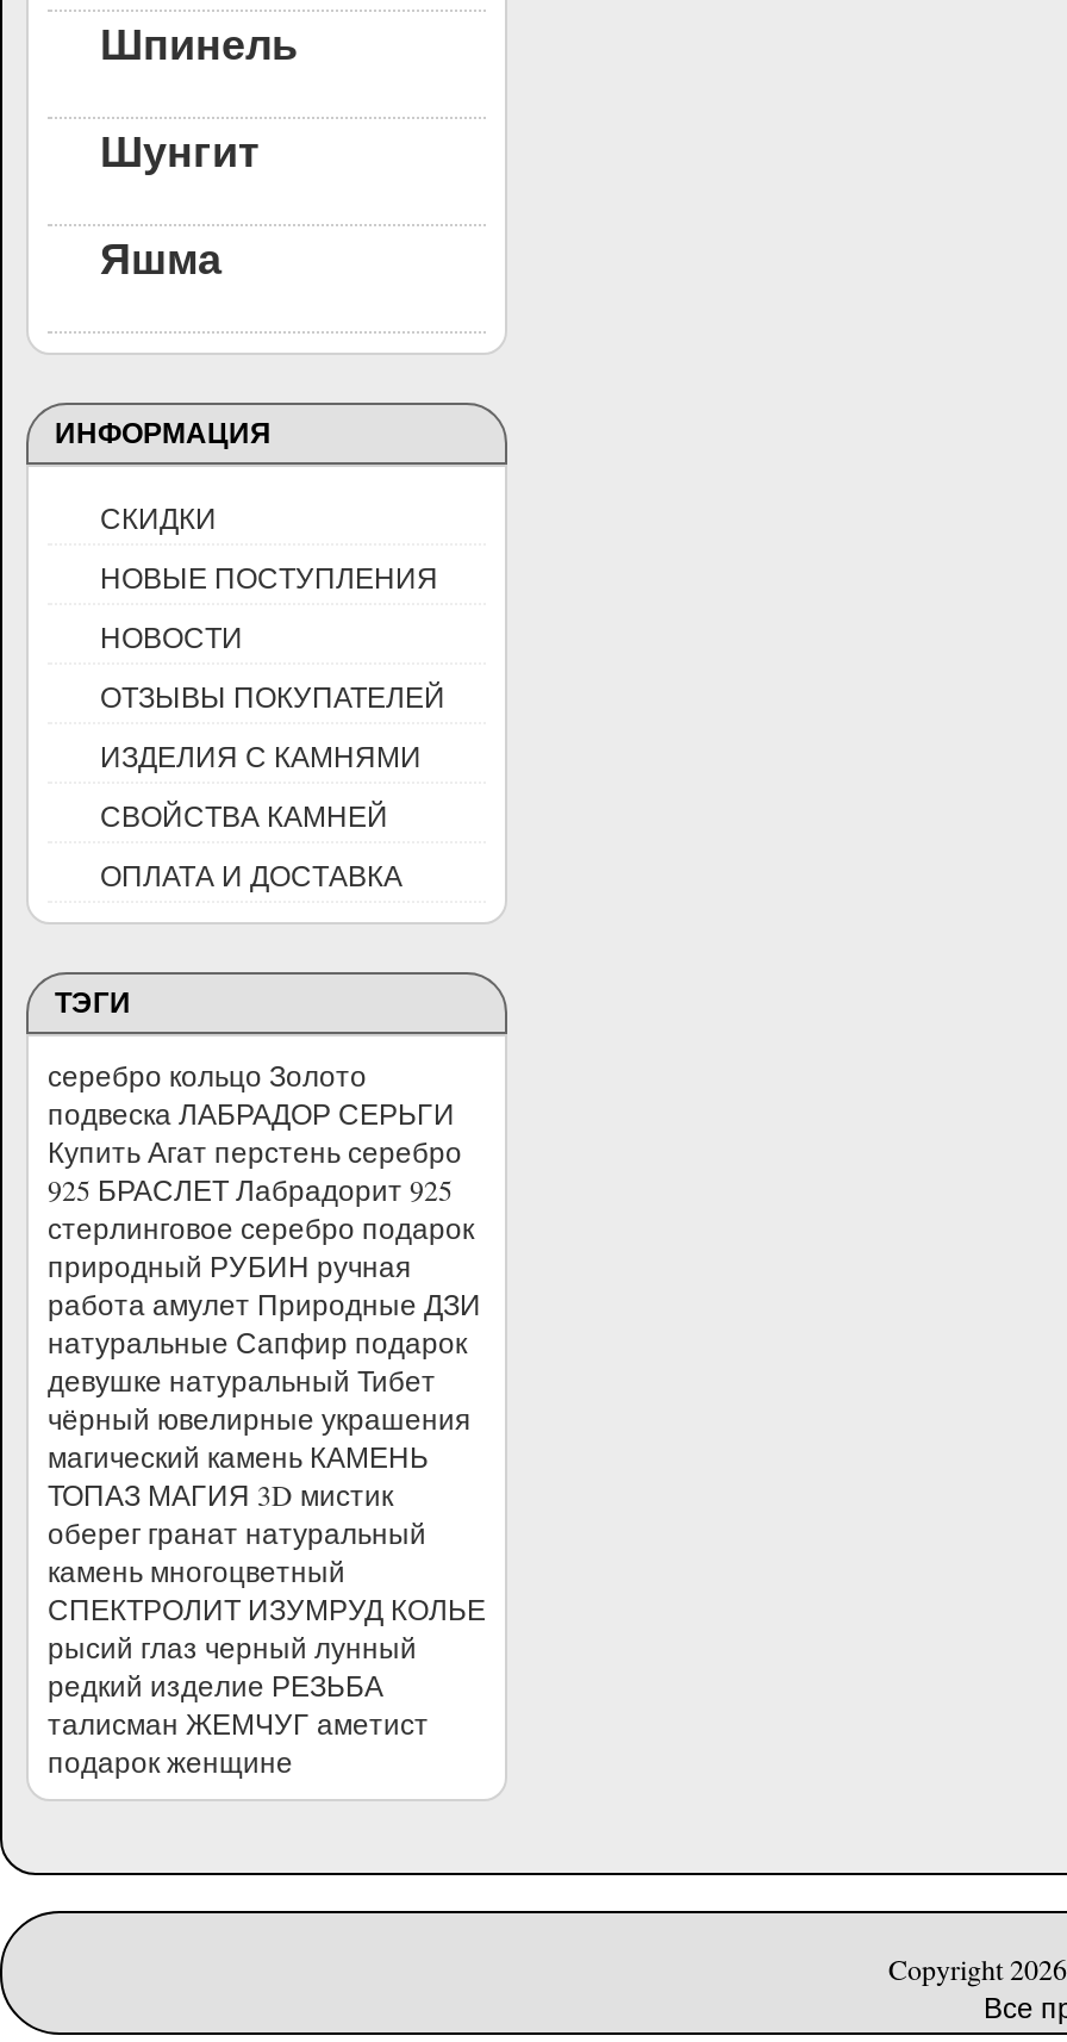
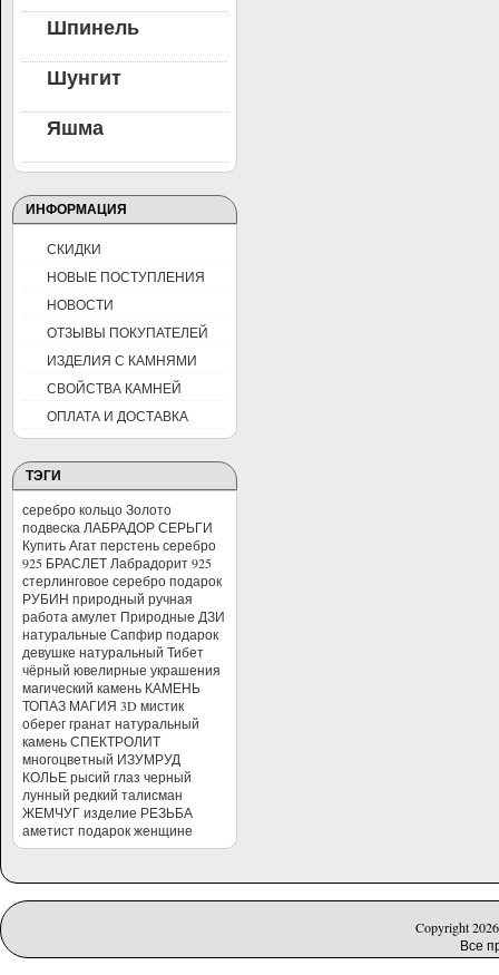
[48,1247,412,1285] природный РУБИН ручная -> [22,590,193,608] РУБИН природный ручная
[48,1552,486,1781] камень многоцветный | СПЕКТРОЛИТ ИЗУМРУД КОЛЬЕ | рысий глаз черный лунный | редкий изделие РЕЗЬБА | талисман ЖЕМЧУГ аметист | подарок женщине -> [22,733,193,840] камень СПЕКТРОЛИТ | многоцветный ИЗУМРУД | КОЛЬЕ рысий глаз черный | лунный редкий талисман | ЖЕМЧУГ изделие РЕЗЬБА | аметист подарок женщине

